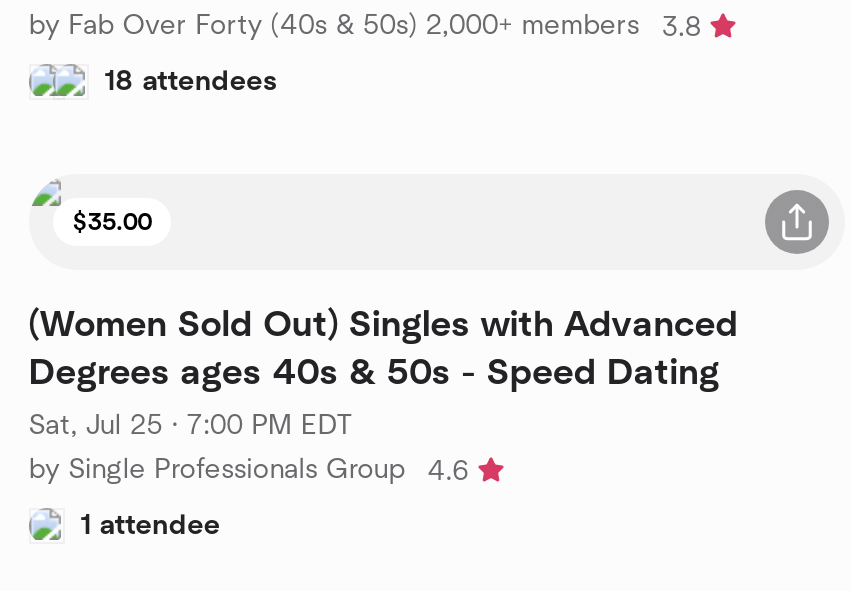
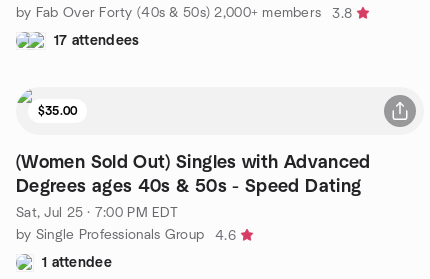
[105,67,278,95] 18 attendees -> [54,33,139,47] 17 attendees

